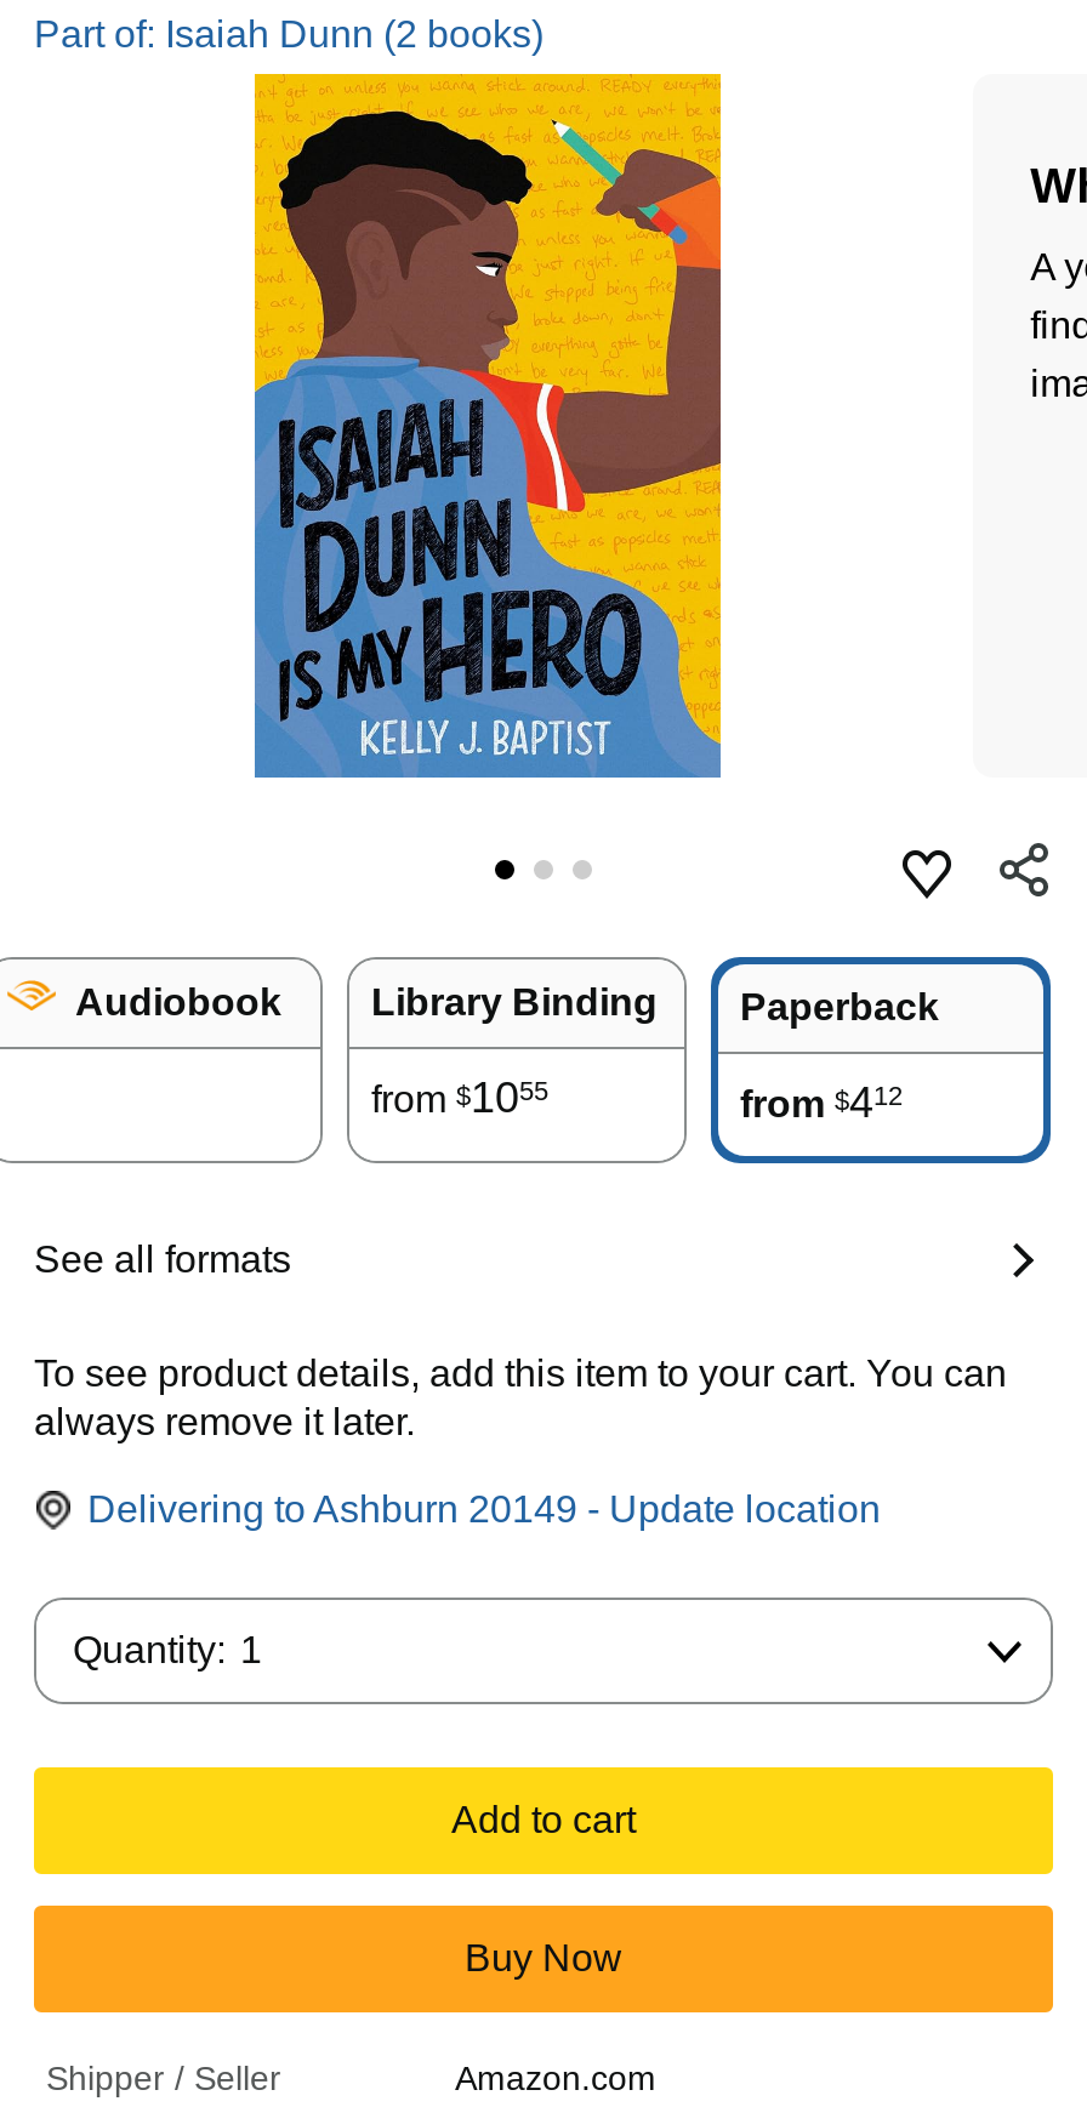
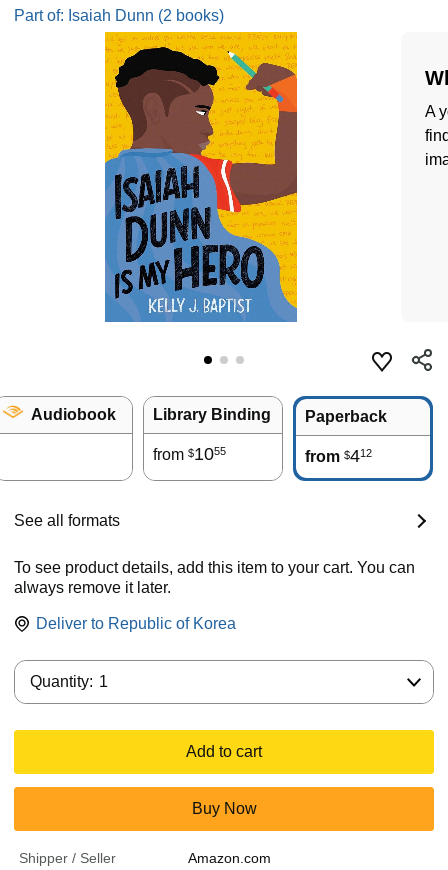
[87,1489,881,1530] Delivering to Ashburn 20149 - Update location -> [36,615,236,632] Deliver to Republic of Korea

